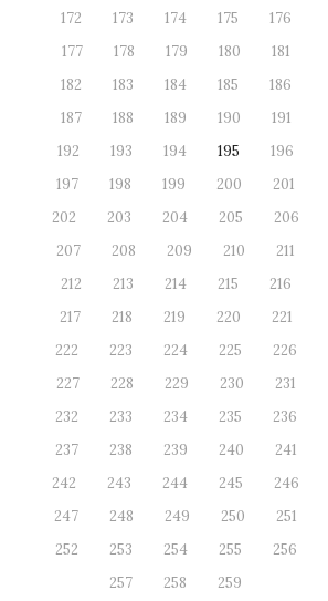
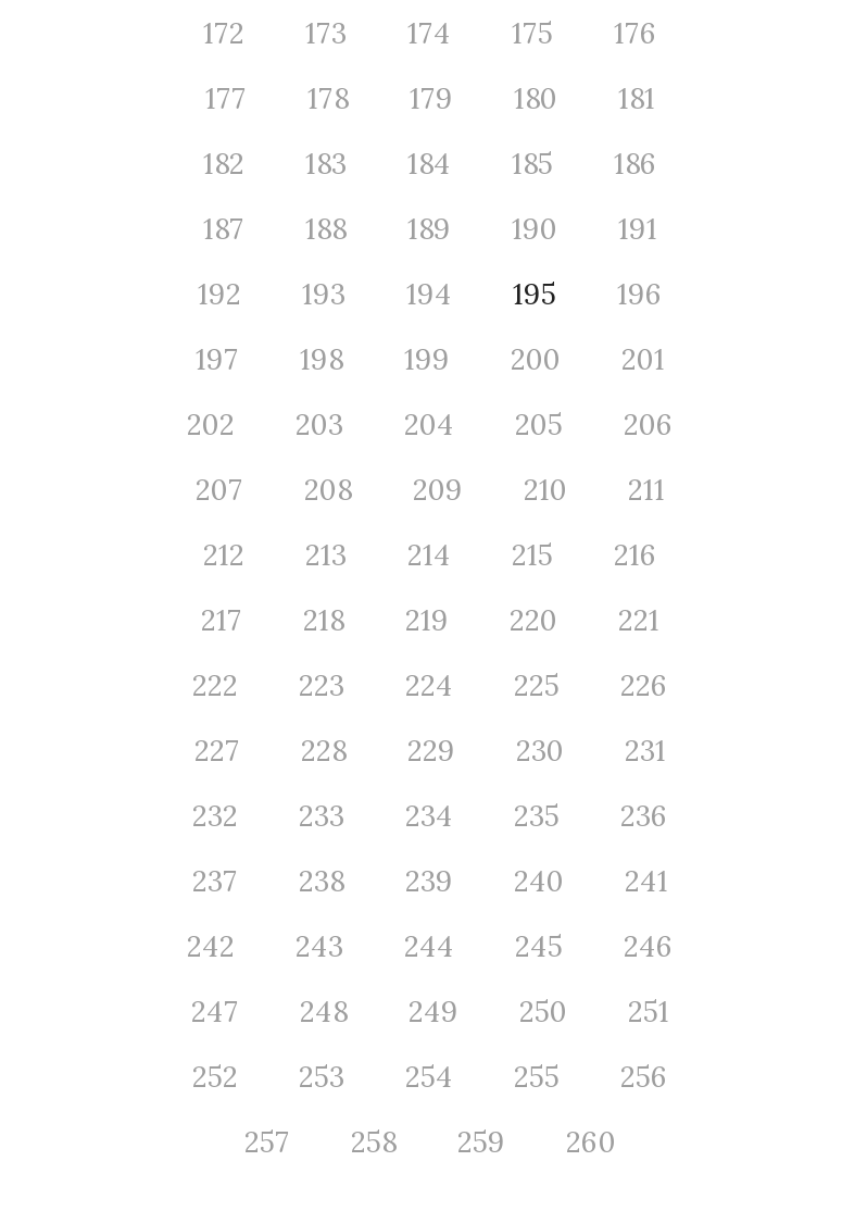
none -> [566,1123,616,1160] 260

